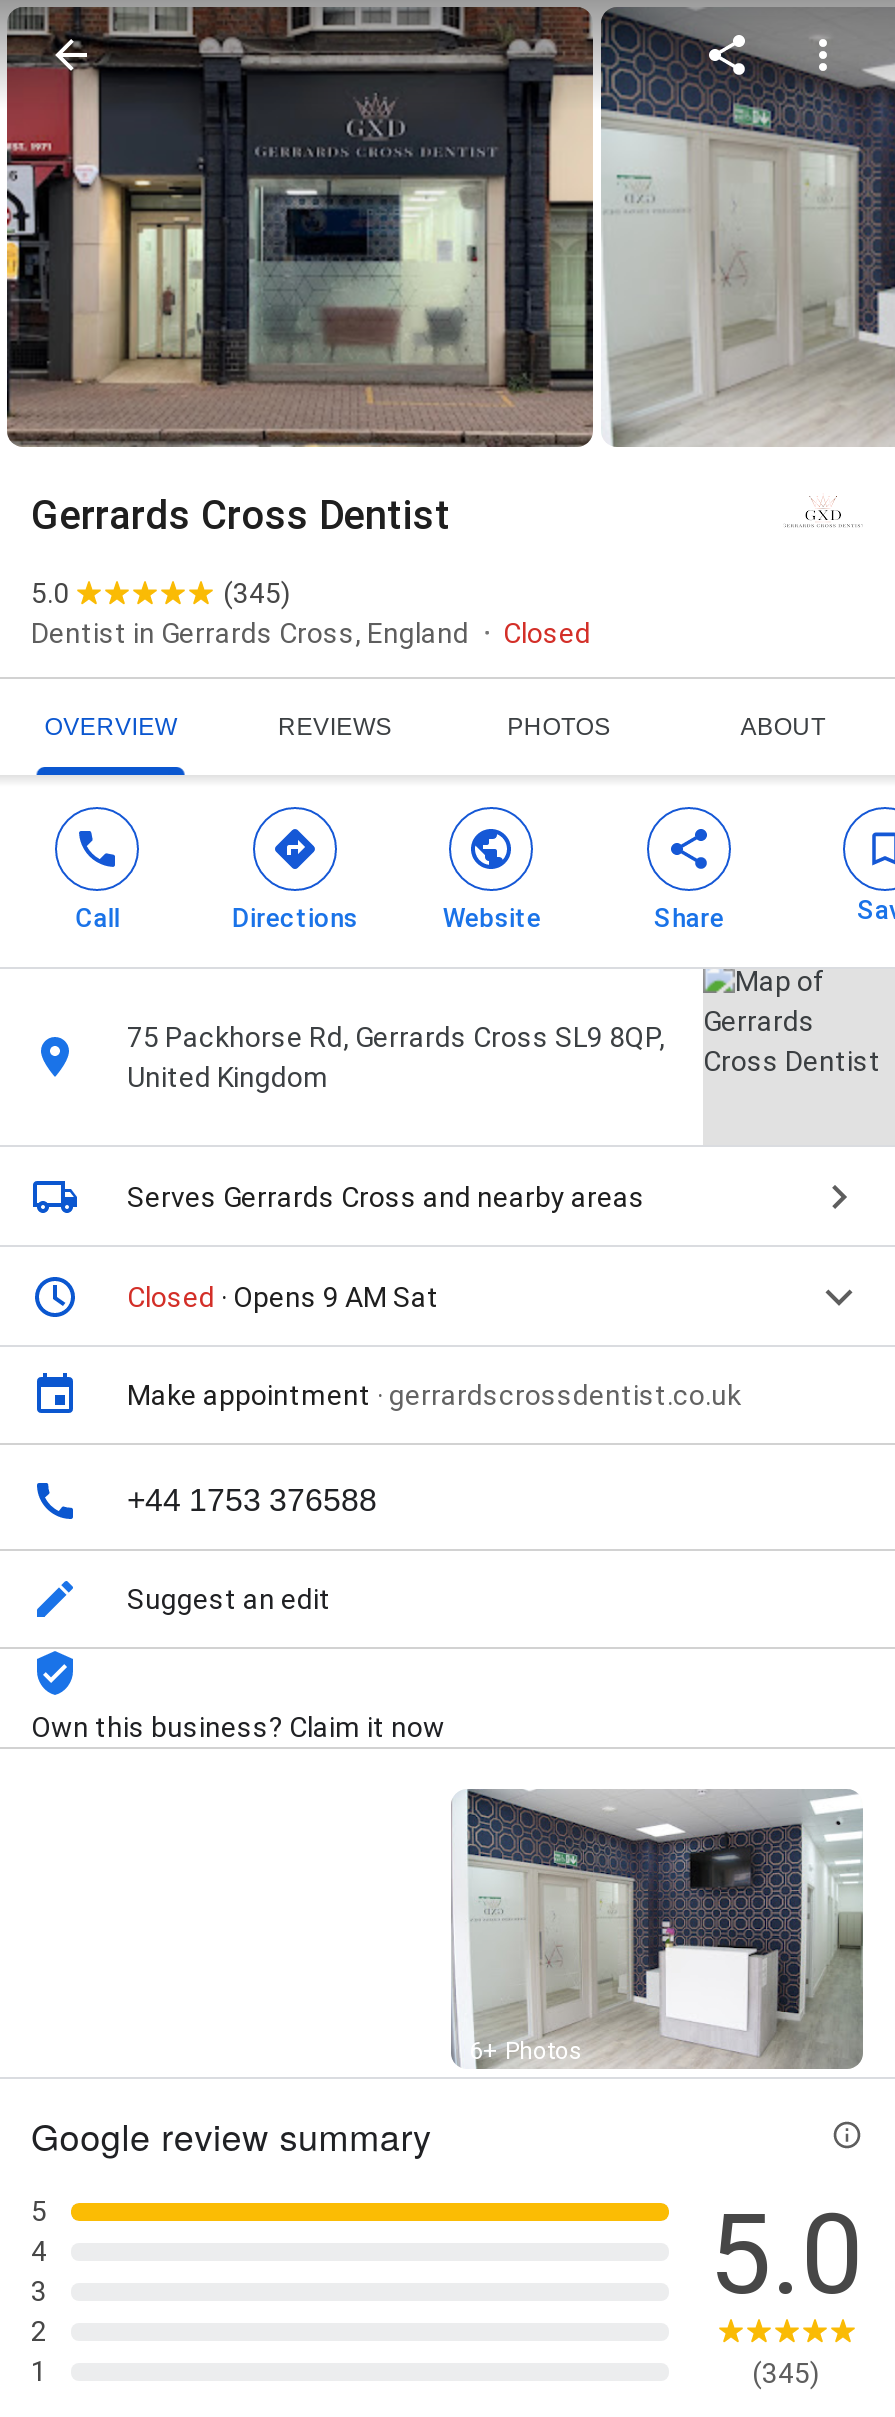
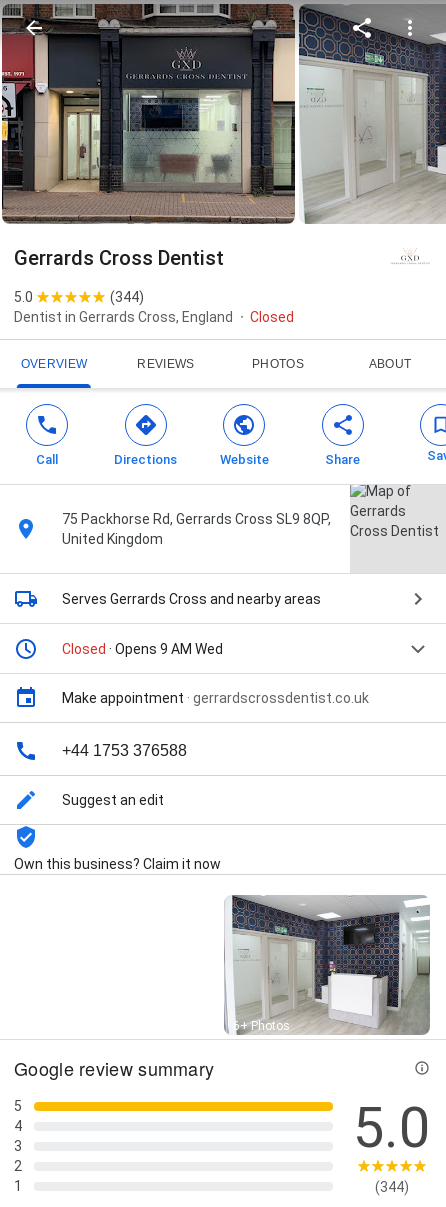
[223,577,291,609] (345) -> [110,289,144,305] (344)
[127,1281,439,1313] Closed · Opens 9 AM Sat -> [62,641,223,657] Closed · Opens 9 AM Wed
[752,2356,820,2388] (345) -> [374,1179,408,1195] (344)

